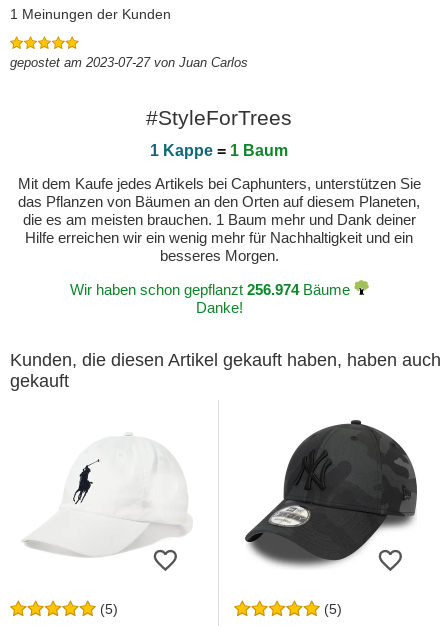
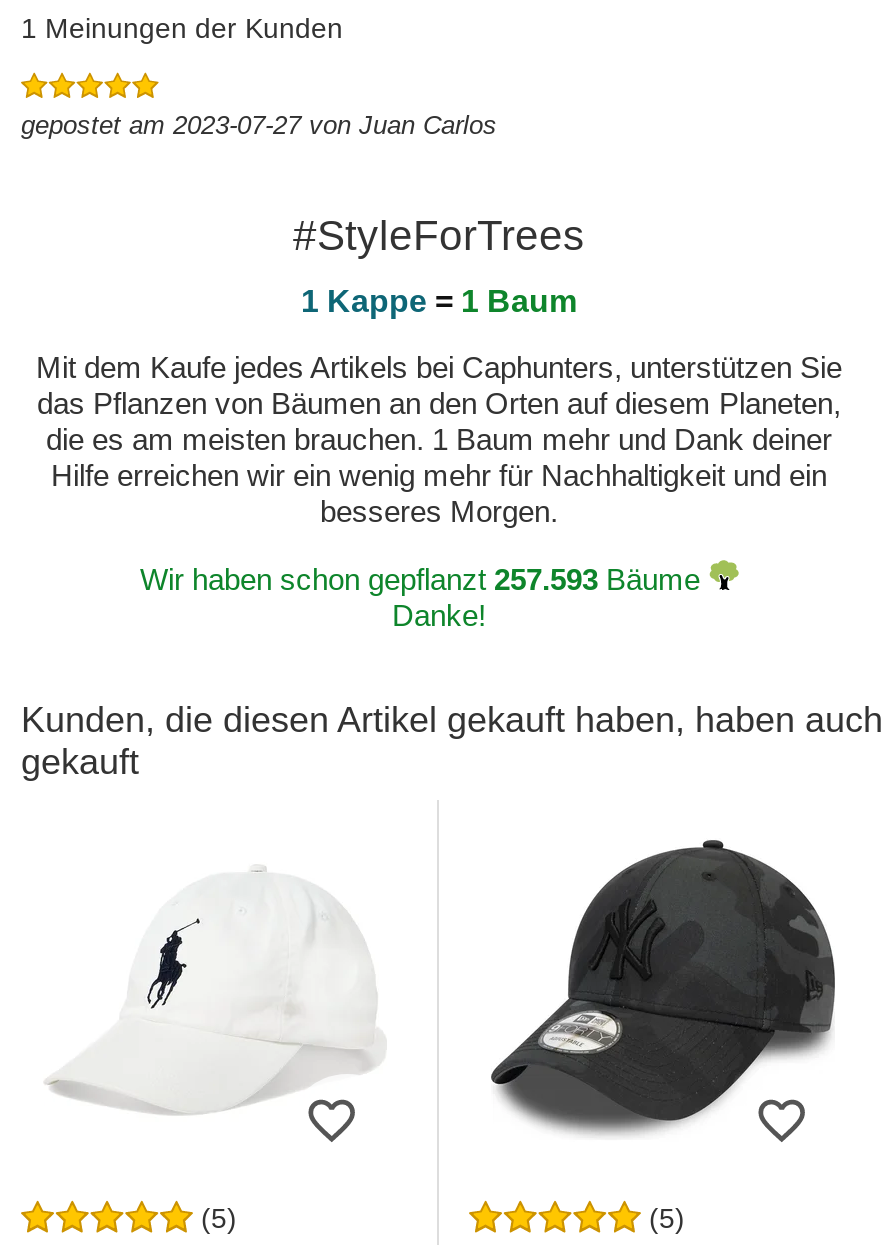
[69,281,353,298] Wir haben schon gepflanzt 256.974 Bäume -> [140,563,708,597] Wir haben schon gepflanzt 257.593 Bäume

